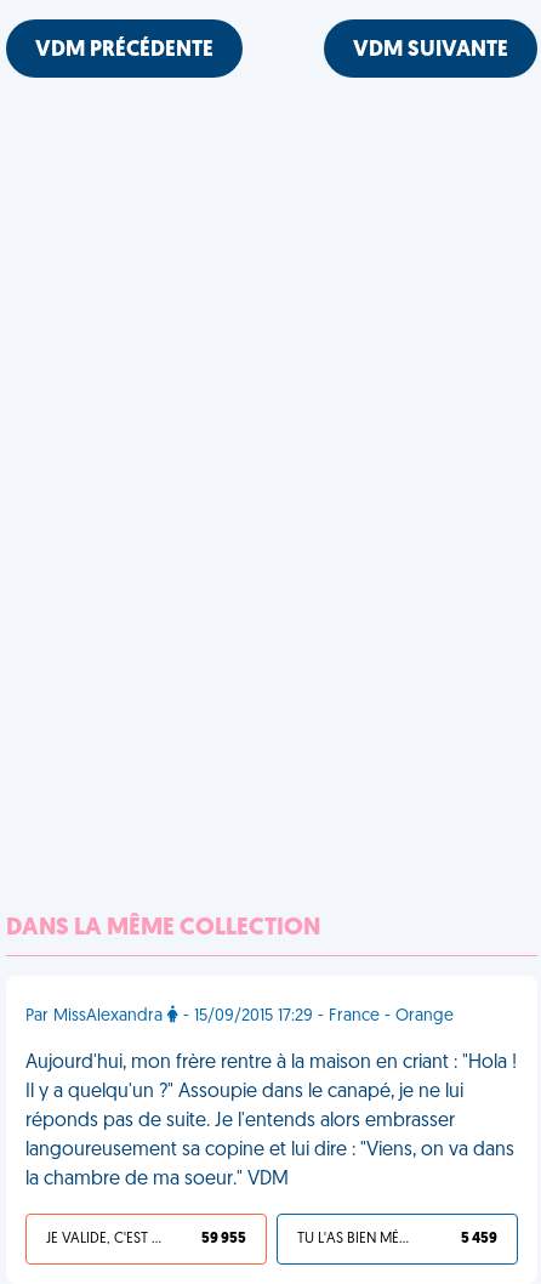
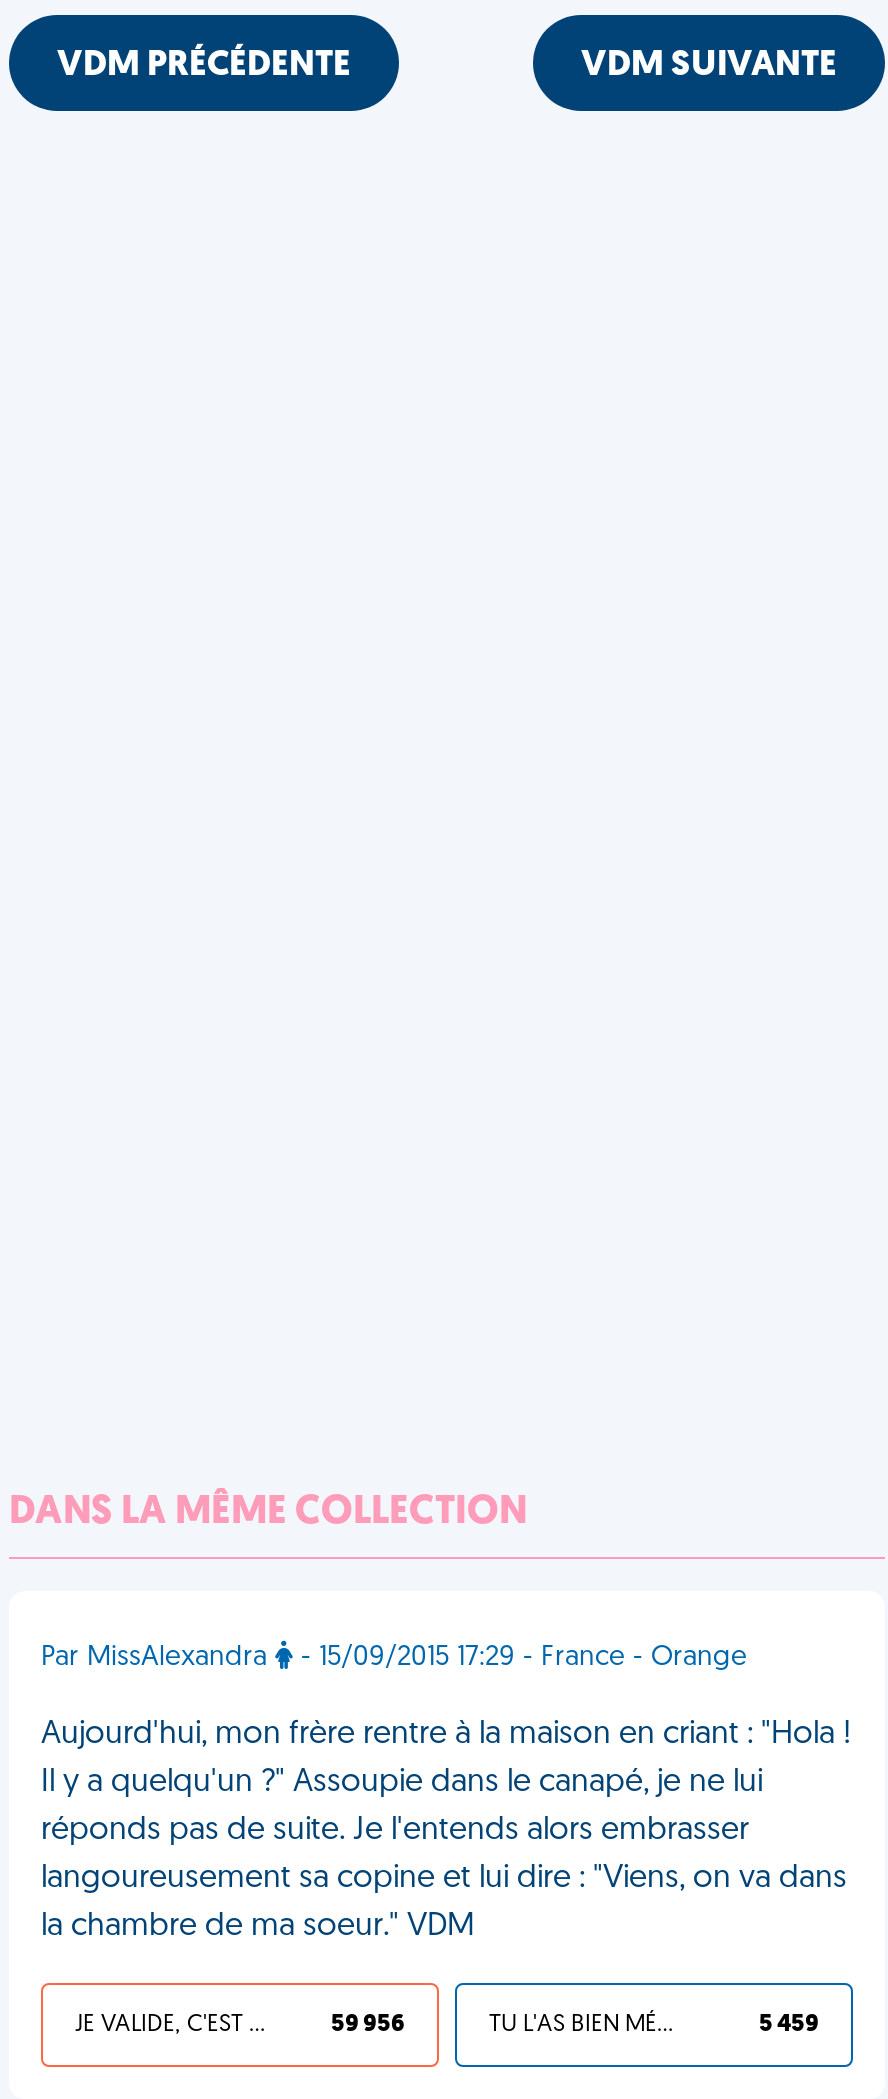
[201,1232,246,1246] 59 955 -> [331,2013,405,2037] 59 956

